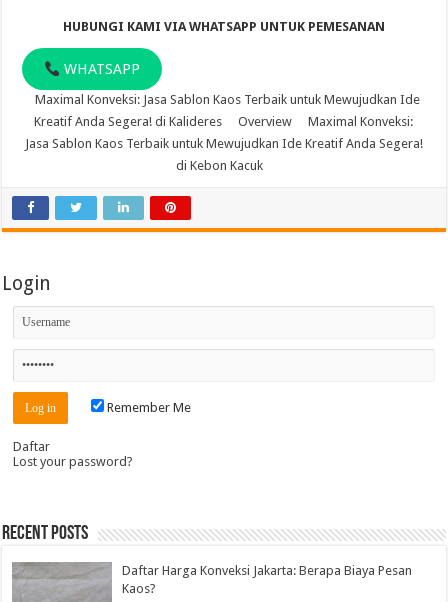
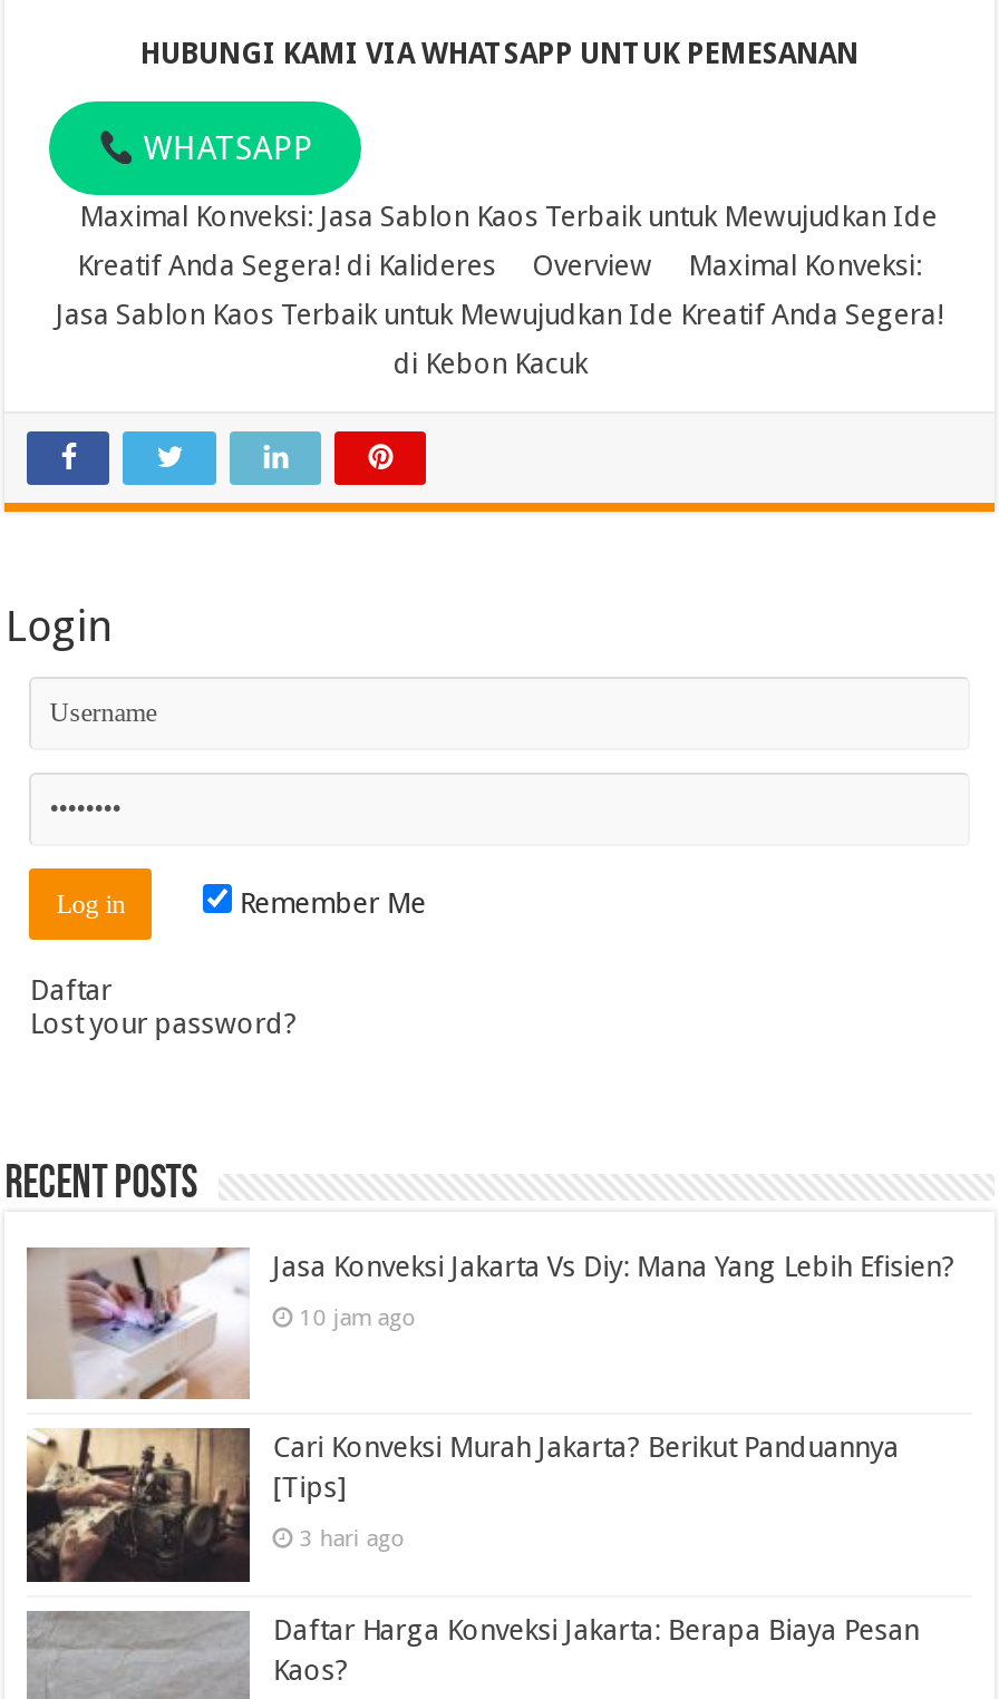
none -> [27,1426,899,1586] [image] | Cari Konveksi Murah Jakarta? Berikut Panduannya | [Tips] | 3 hari ago
none -> [29,1250,955,1401] [image] | Jasa Konveksi Jakarta Vs Diy: Mana Yang Lebih Efisien? | 10 jam ago

